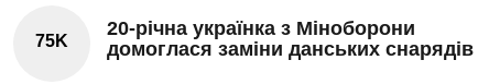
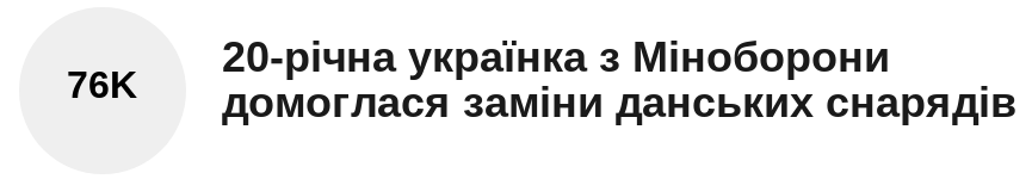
[35,31,68,50] 75K -> [67,64,138,104] 76K

